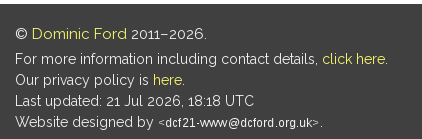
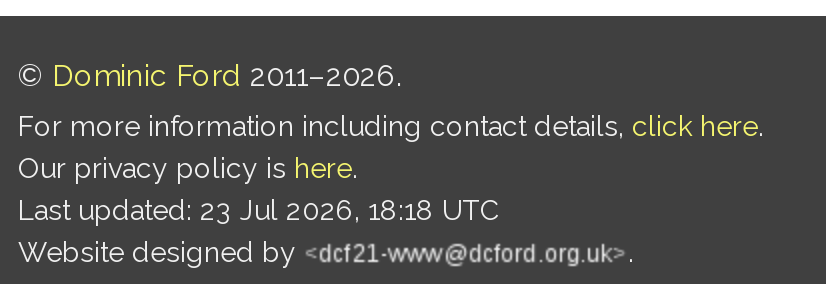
[15,93,254,109] Last updated: 21 Jul 2026, 18:18 UTC -> [18,194,500,226] Last updated: 23 Jul 2026, 18:18 UTC

